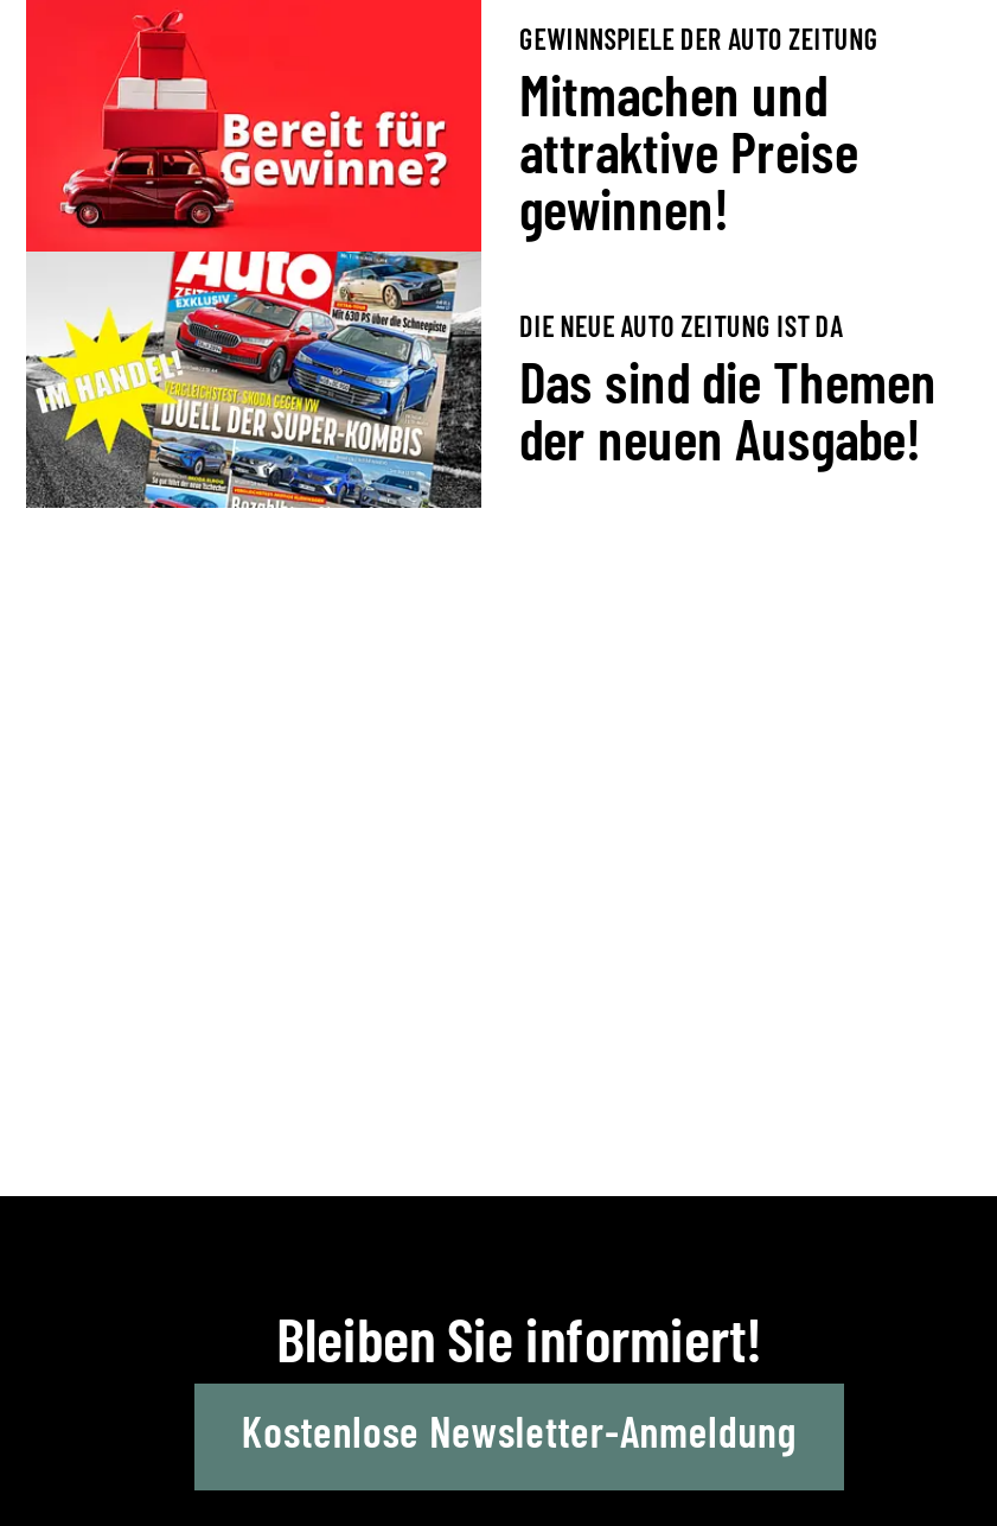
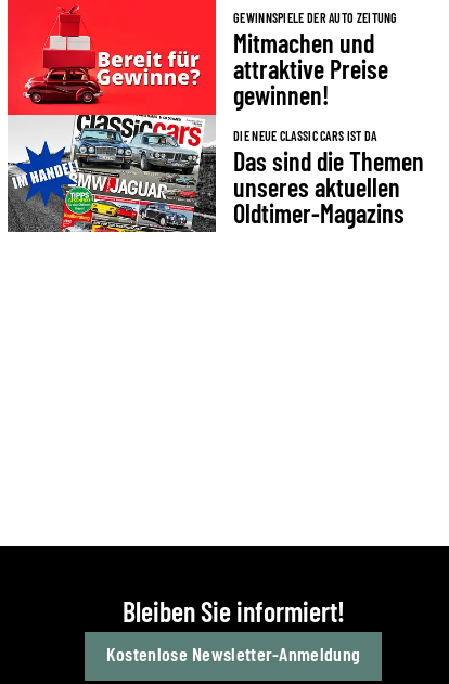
[40,249,843,510] [image] | DIE NEUE AUTO ZEITUNG IST DA -> [14,114,377,233] [image] | DIE NEUE CLASSIC CARS IST DA
[519,403,920,472] der neuen Ausgabe! -> [233,171,405,229] unseres aktuellen | Oldtimer-Magazins

